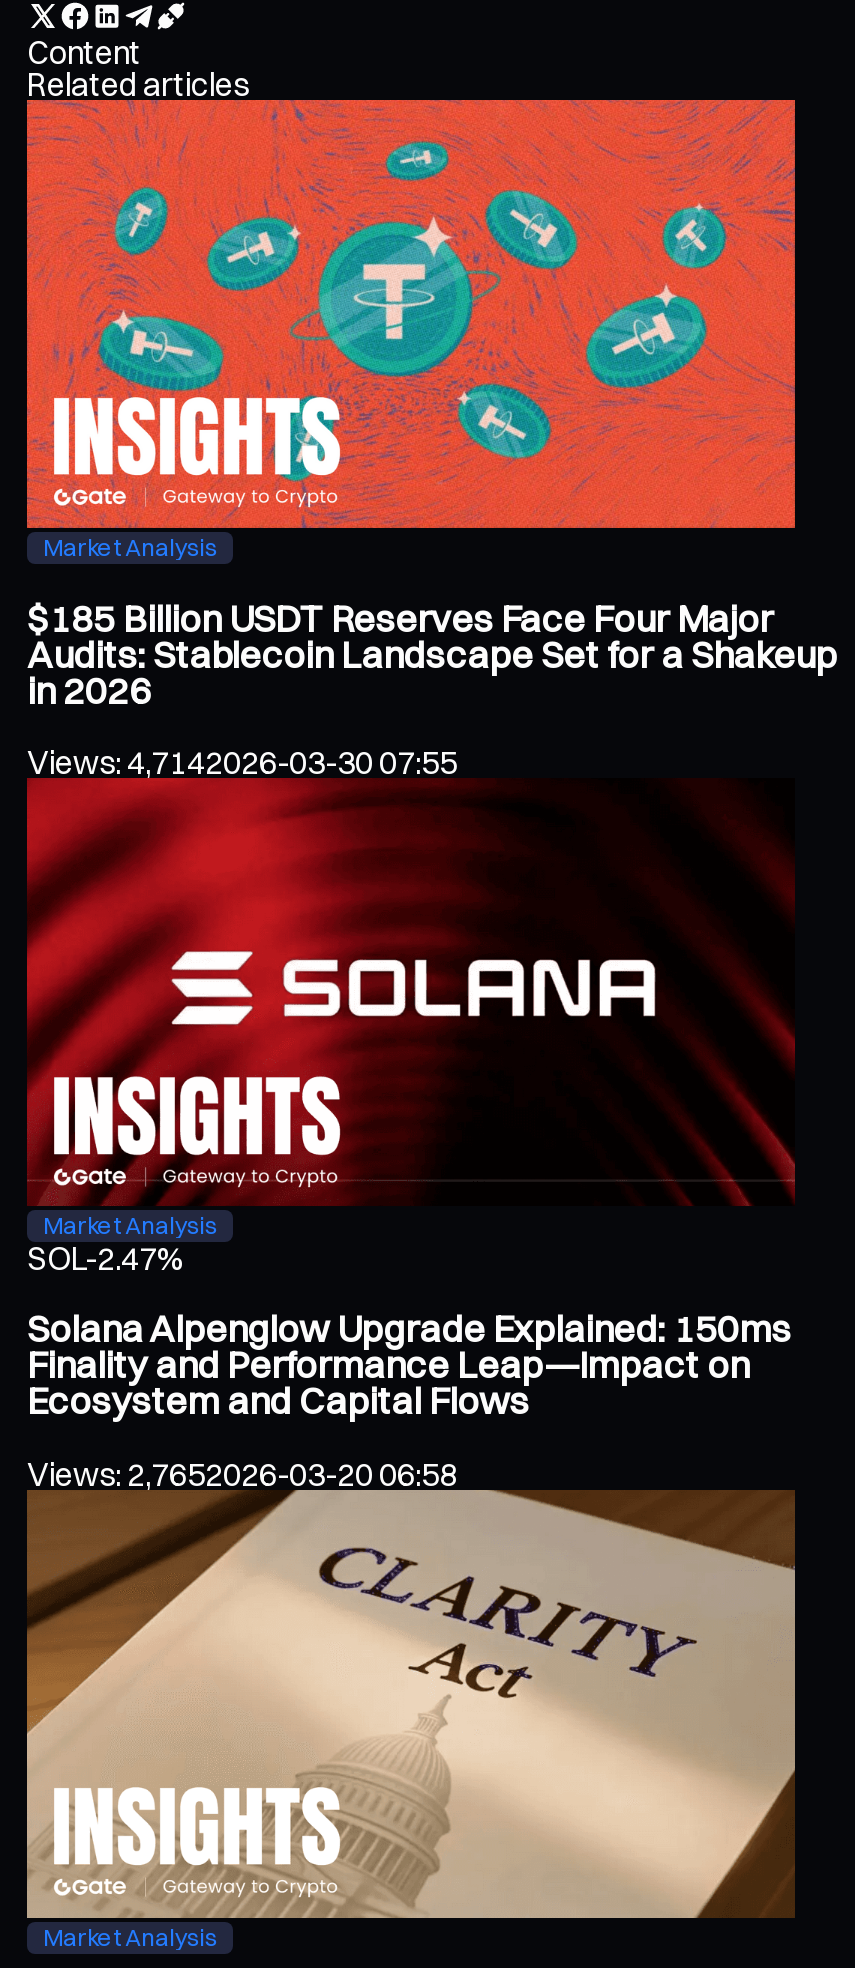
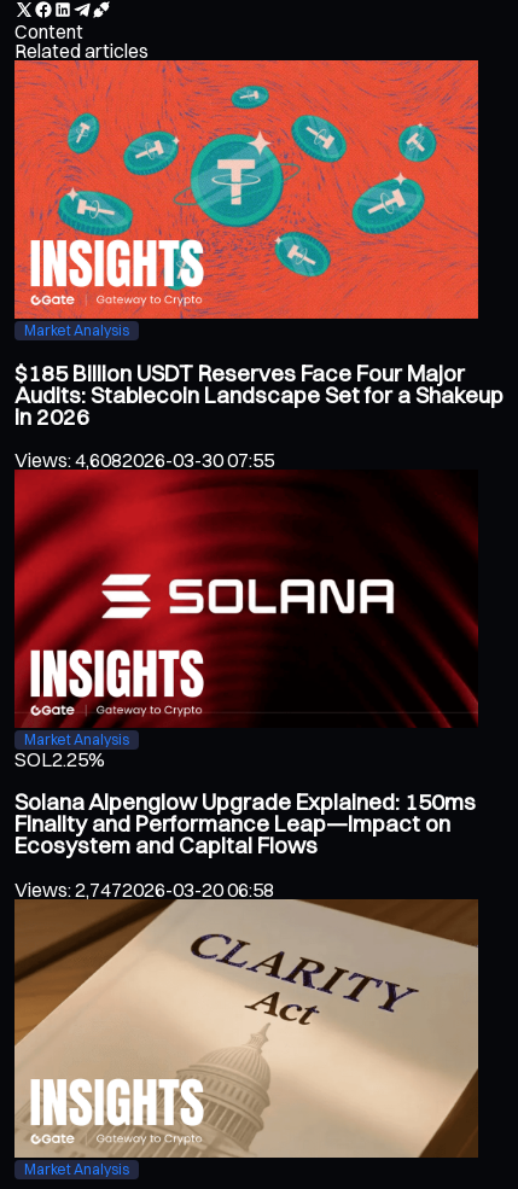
[27,743,457,783] Views: 4,7142026-03-30 07:55 -> [14,448,274,472] Views: 4,6082026-03-30 07:55
[27,1239,185,1279] SOL-2.47% -> [14,748,105,772] SOL2.25%
[27,1454,457,1494] Views: 2,7652026-03-20 06:58 -> [14,877,274,901] Views: 2,7472026-03-20 06:58

